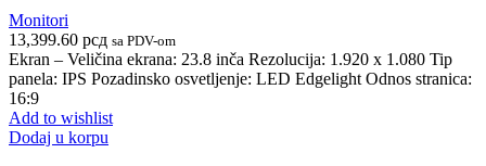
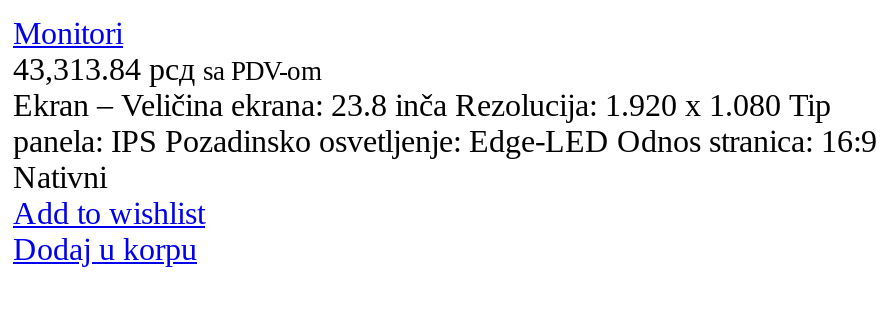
[9,30,176,48] 13,399.60 рсд sa PDV-om -> [13,51,321,85] 43,313.84 рсд sa PDV-om
[9,69,472,107] panela: IPS Pozadinsko osvetljenje: LED Edgelight Odnos stranica: | 16:9 -> [13,123,877,193] panela: IPS Pozadinsko osvetljenje: Edge-LED Odnos stranica: 16:9 | Nativni

